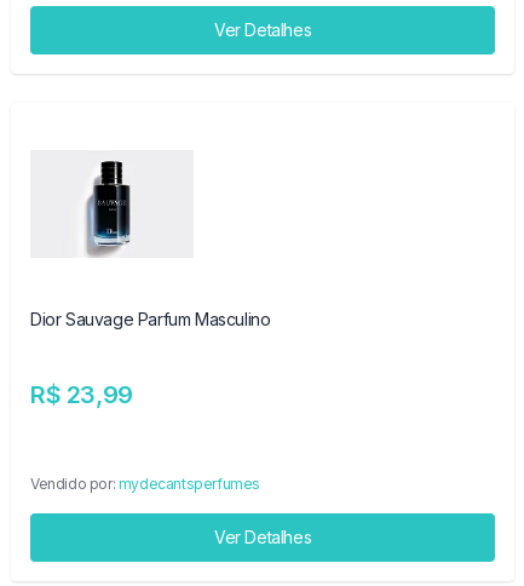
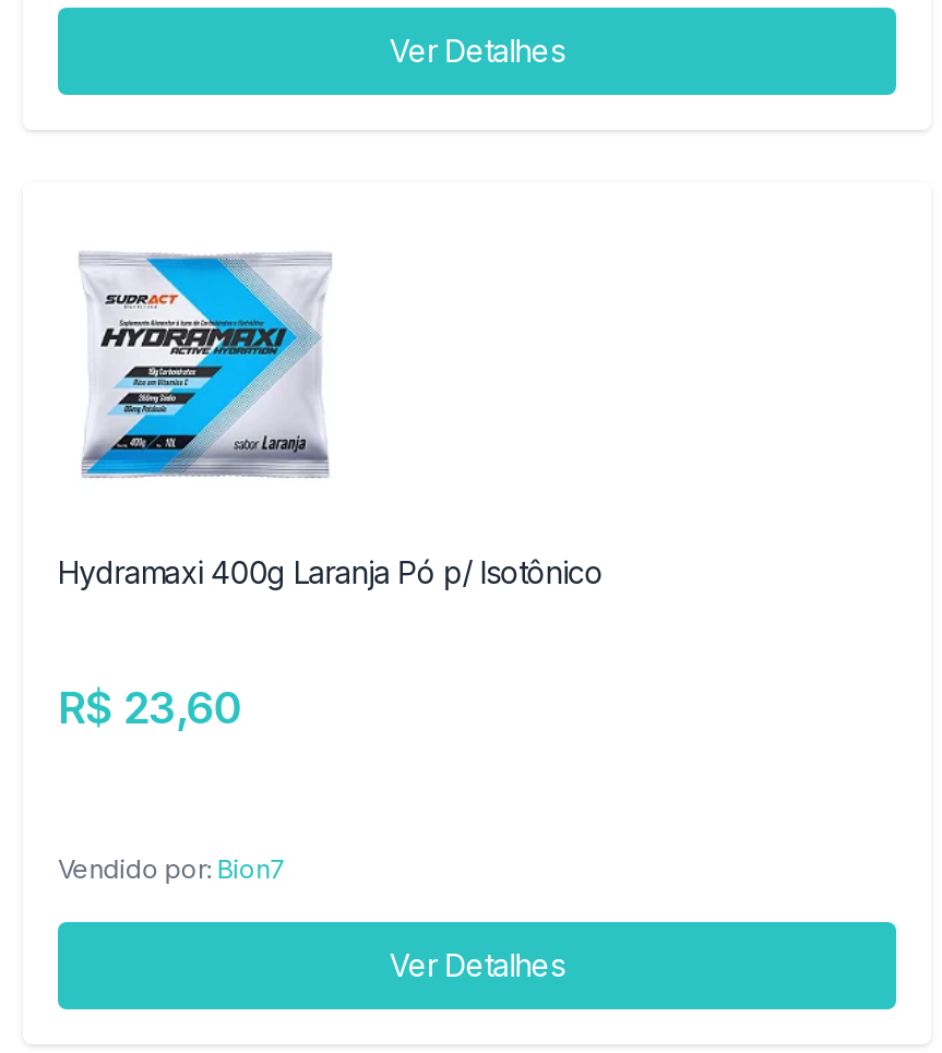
[30,143,270,329] [image] | Dior Sauvage Parfum Masculino -> [58,252,603,590] [image] | Hydramaxi 400g Laranja Pó p/ Isotônico
[30,380,133,409] R$ 23,99 -> [58,682,241,734] R$ 23,60
[30,475,260,493] Vendido por: mydecantsperfumes -> [58,852,287,885] Vendido por: Bion7

